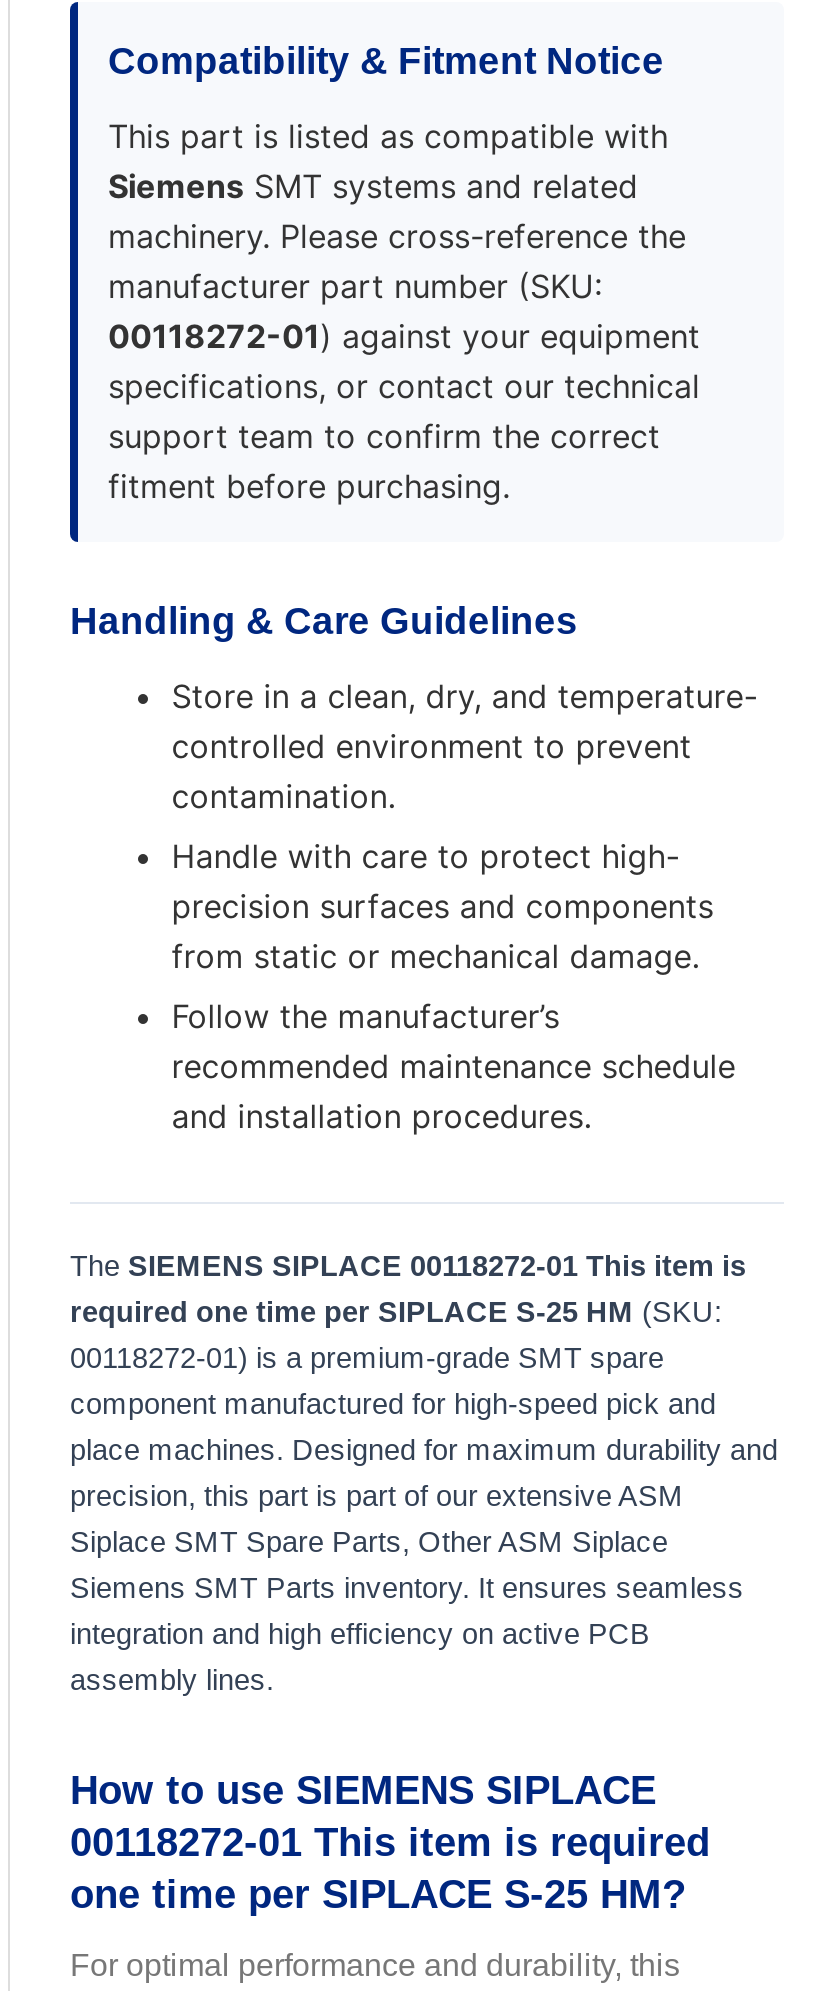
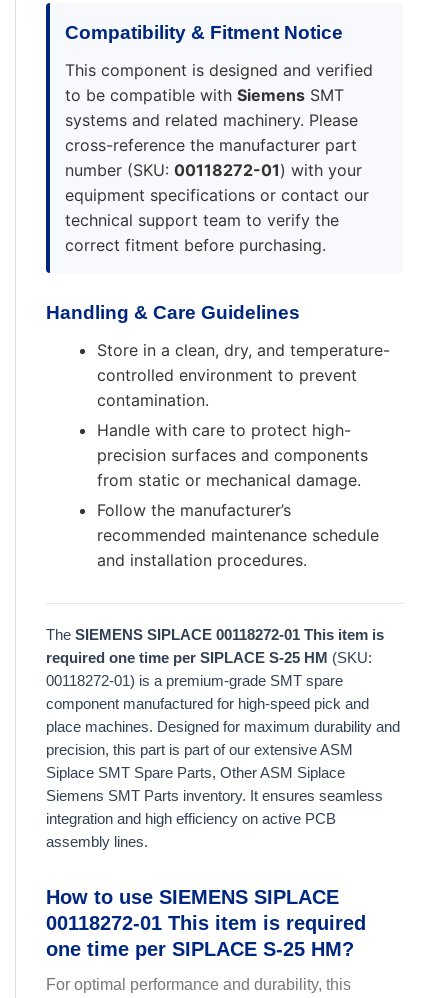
[108,115,700,505] This part is listed as compatible with | Siemens SMT systems and related | machinery. Please cross-reference the | manufacturer part number (SKU: | 00118272-01) against your equipment | specifications, or contact our technical | support team to confirm the correct | fitment before purchasing. -> [65,60,373,255] This component is designed and verified | to be compatible with Siemens SMT | systems and related machinery. Please | cross-reference the manufacturer part | number (SKU: 00118272-01) with your | equipment specifications or contact our | technical support team to verify the | correct fitment before purchasing.

